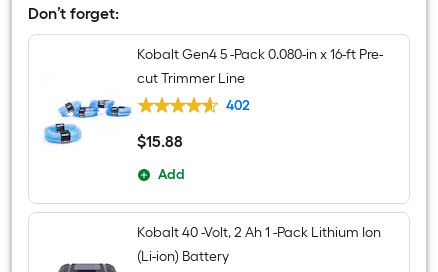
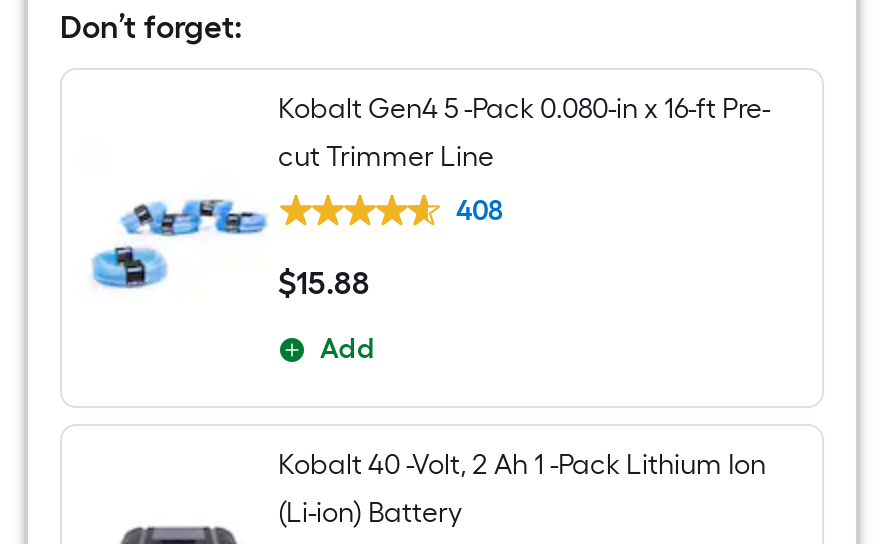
[226,97,250,114] 402 -> [456,194,504,228] 408

